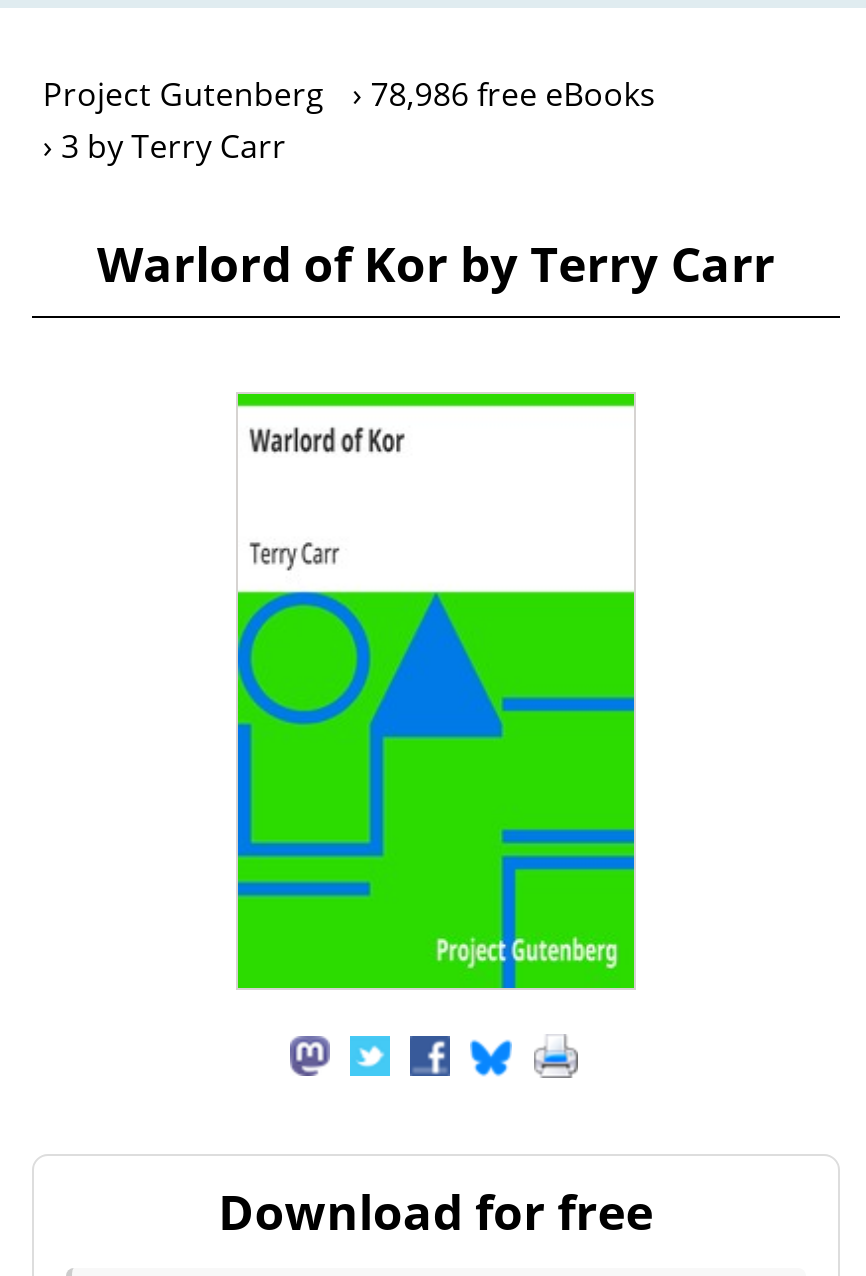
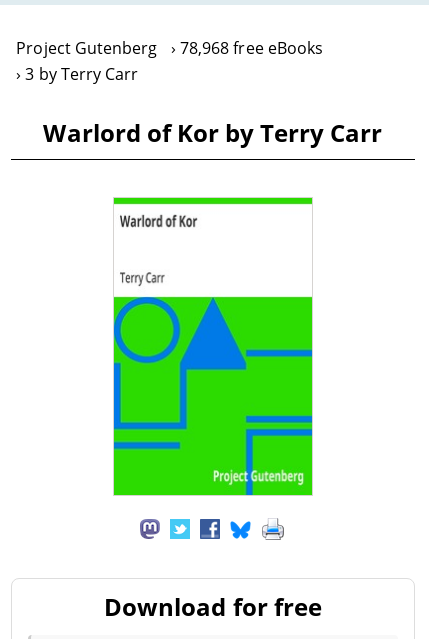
[43,72,656,116] Project Gutenberg 78,986 free eBooks -> [16,37,323,59] Project Gutenberg 78,968 free eBooks

